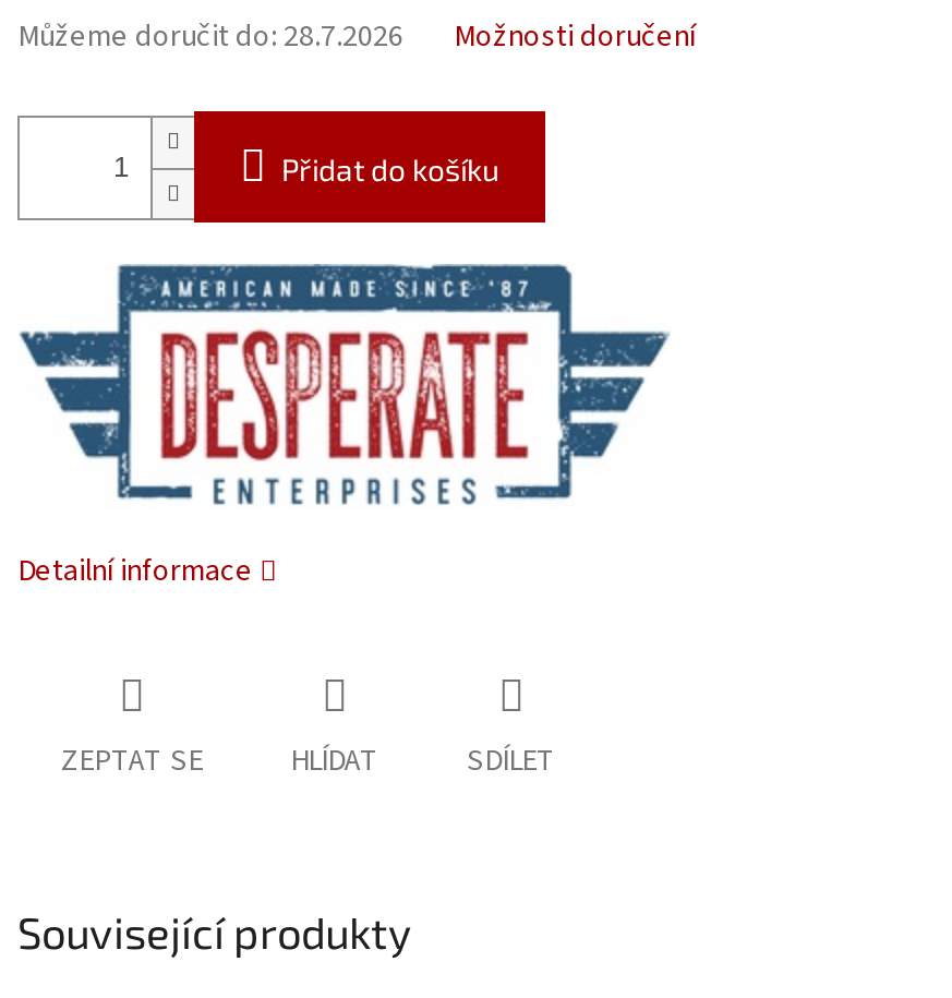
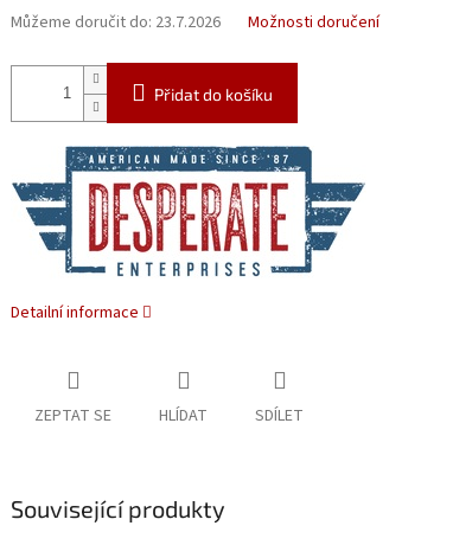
[17,16,403,60] Můžeme doručit do: 28.7.2026 -> [11,11,221,35] Můžeme doručit do: 23.7.2026

